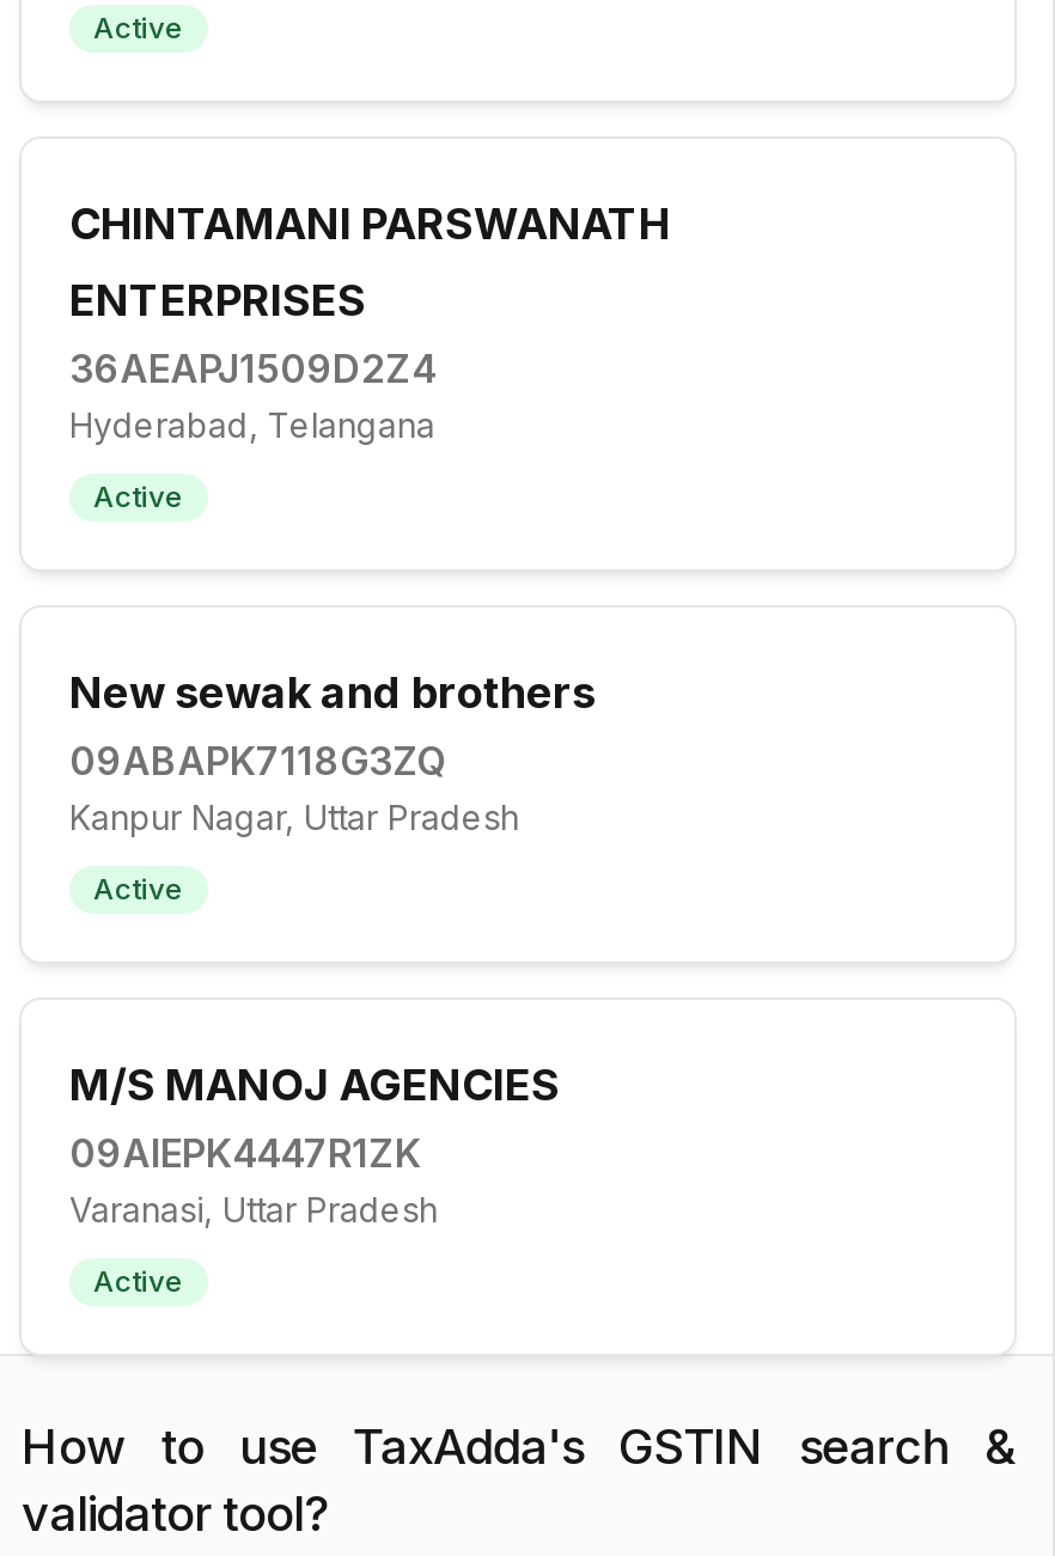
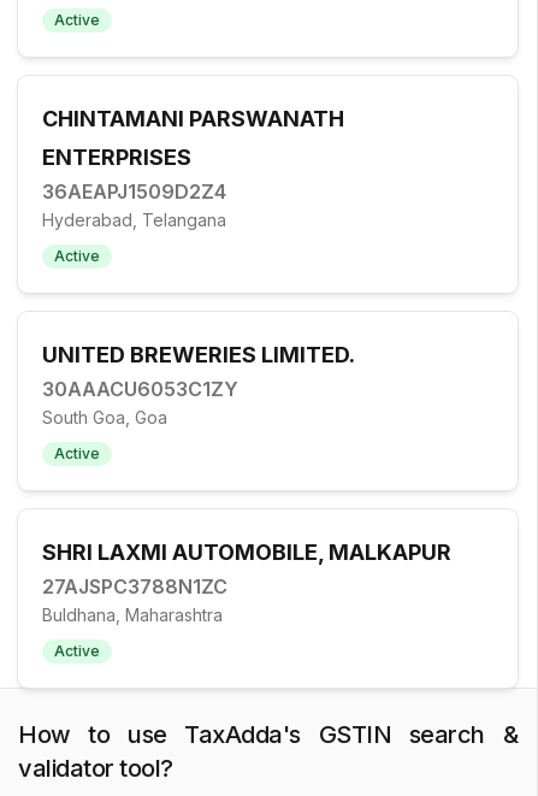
[69,667,596,837] New sewak and brothers | 09ABAPK7118G3ZQ | Kanpur Nagar, Uttar Pradesh -> [42,342,355,428] UNITED BREWERIES LIMITED. | 30AAACU6053C1ZY | South Goa, Goa
[69,1060,560,1229] M/S MANOJ AGENCIES | 09AIEPK4447R1ZK | Varanasi, Uttar Pradesh -> [42,539,451,625] SHRI LAXMI AUTOMOBILE, MALKAPUR | 27AJSPC3788N1ZC | Buldhana, Maharashtra

